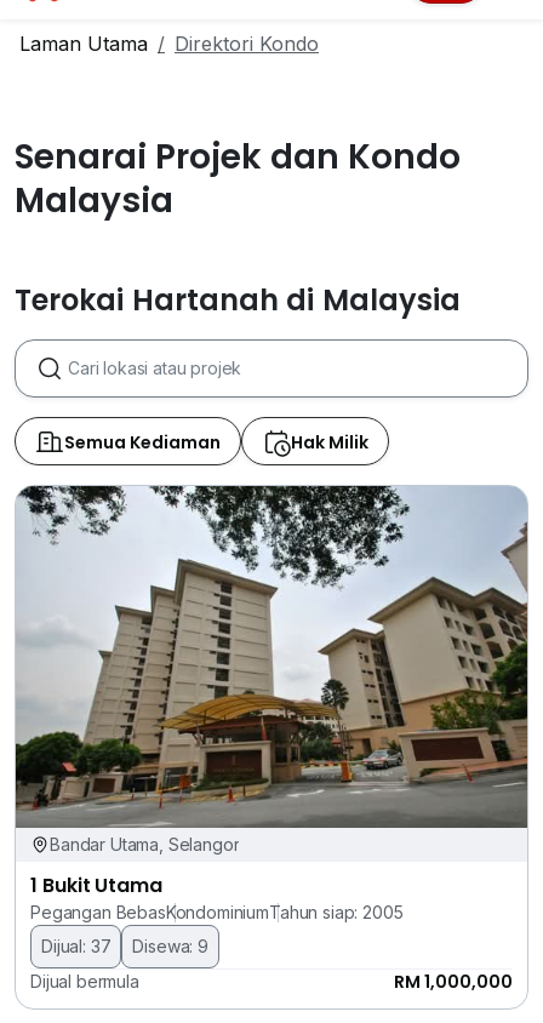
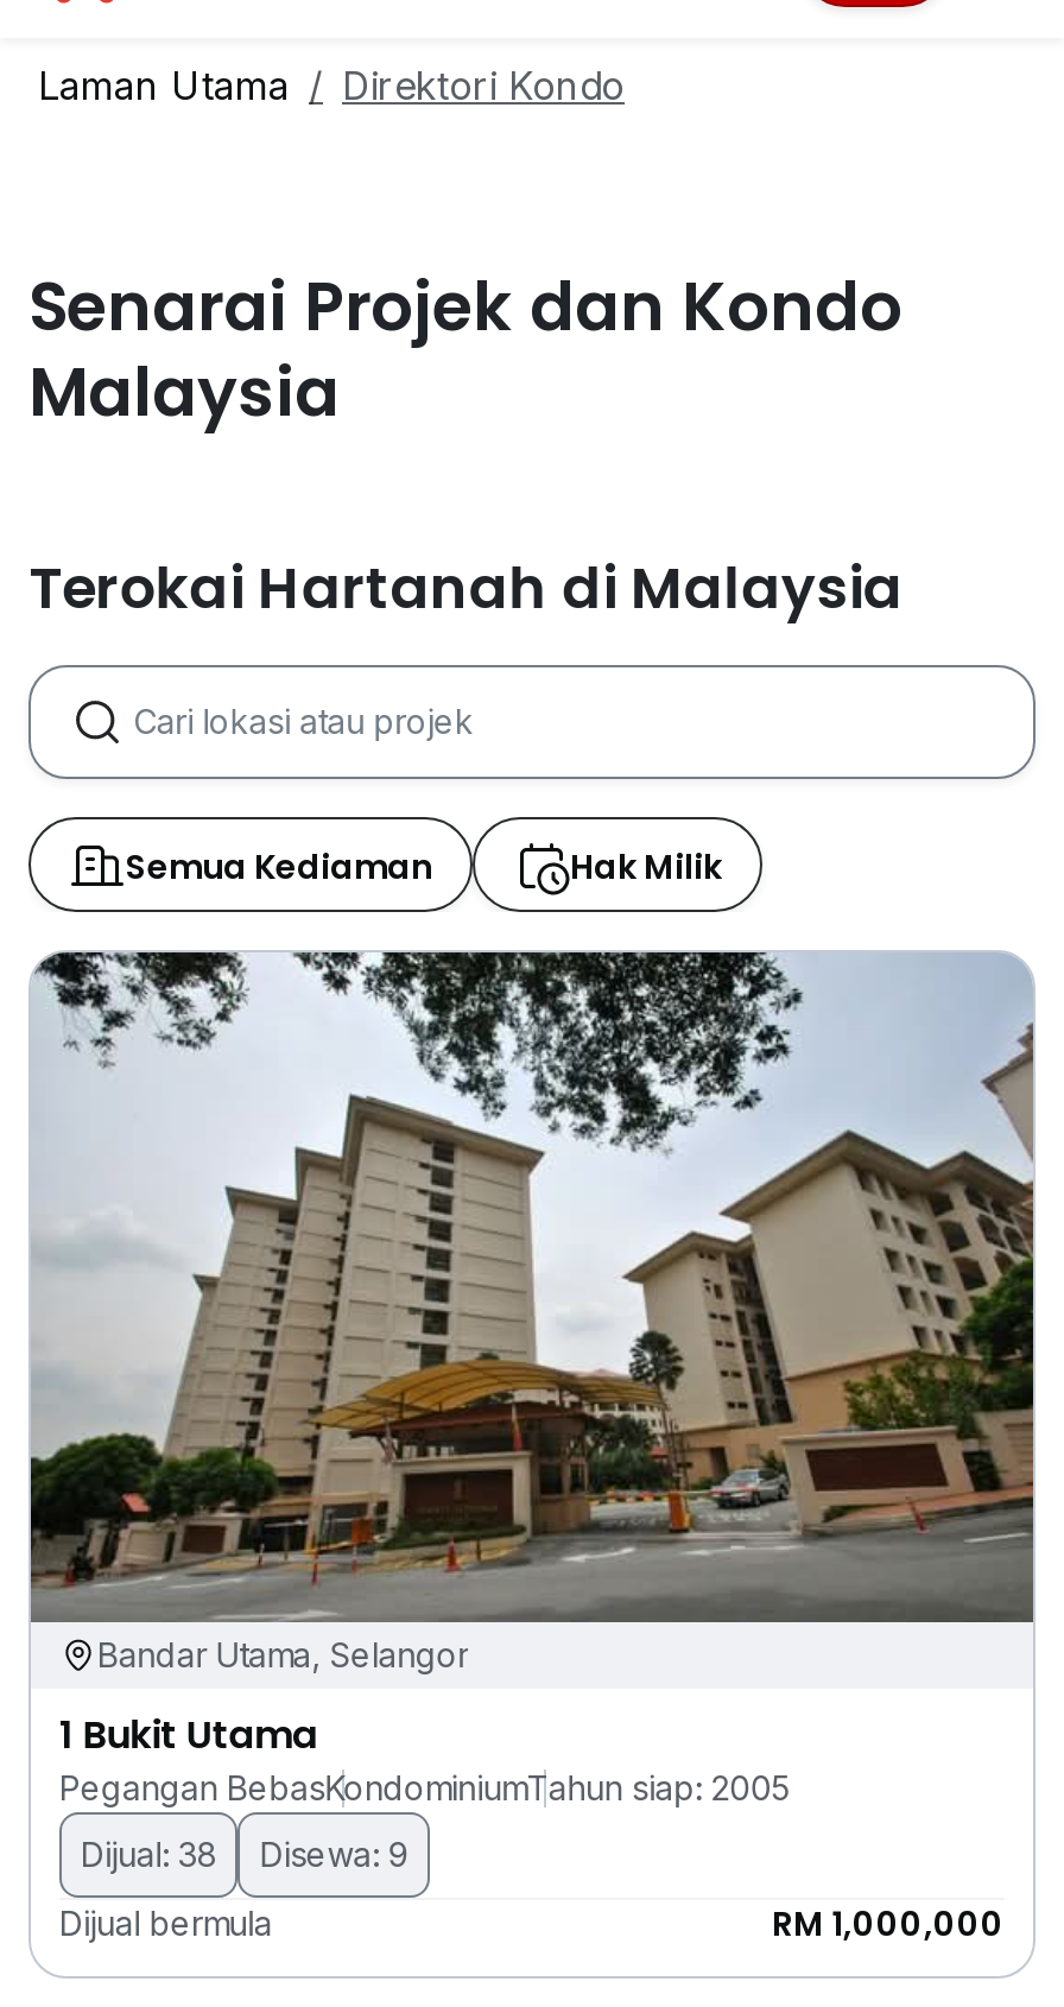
[41,936,208,957] Dijual: 37 Disewa: 9 -> [81,1834,408,1875] Dijual: 38 Disewa: 9

